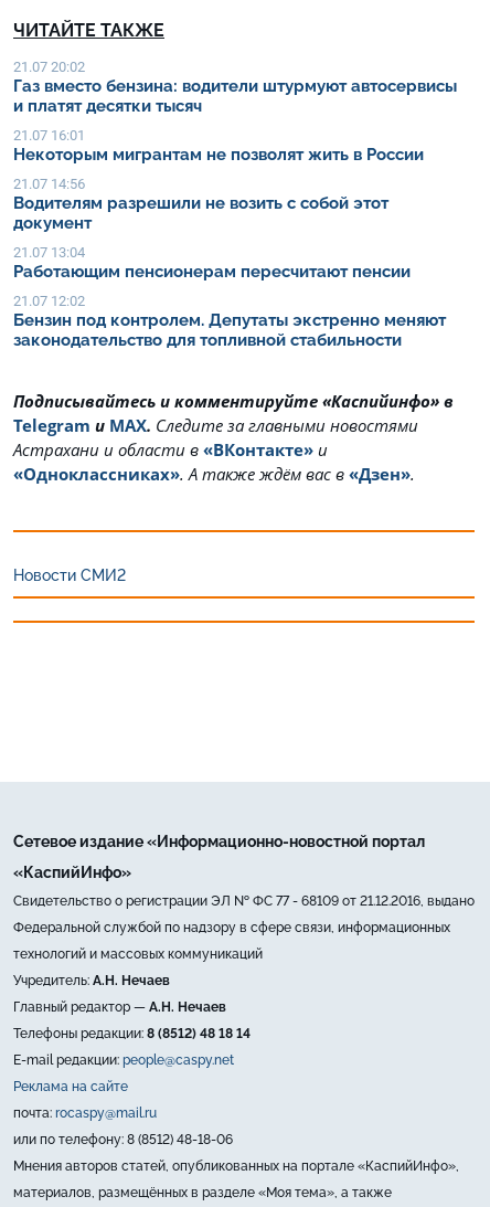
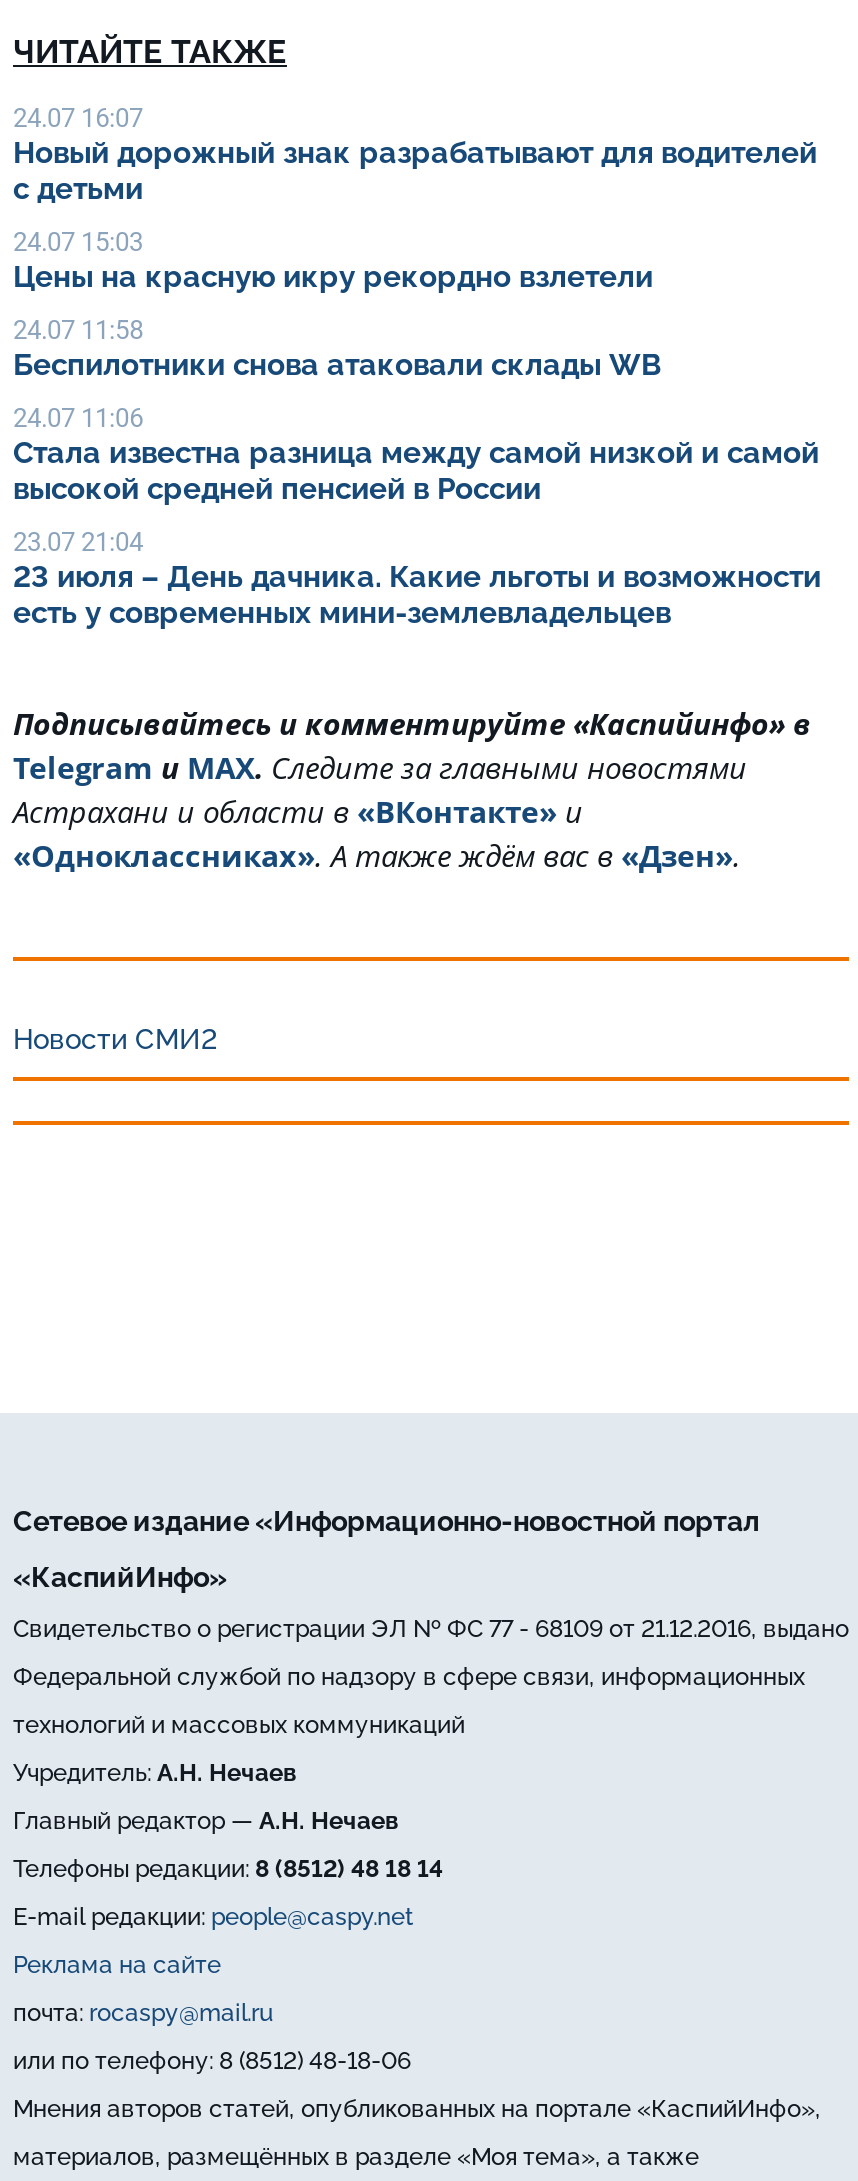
[13,58,457,116] 21.07 20:02 | Газ вместо бензина: водители штурмуют автосервисы | и платят десятки тысяч -> [13,103,817,207] 24.07 16:07 | Новый дорожный знак разрабатывают для водителей | с детьми
[13,127,428,164] 21.07 16:01 | Некоторым мигрантам не позволят жить в России -> [13,227,661,295] 24.07 15:03 | Цены на красную икру рекордно взлетели
[13,175,388,233] 21.07 14:56 | Водителям разрешили не возить с собой этот | документ -> [13,315,661,383] 24.07 11:58 | Беспилотники снова атаковали склады WB
[13,244,415,281] 21.07 13:04 | Работающим пенсионерам пересчитают пенсии -> [13,403,819,507] 24.07 11:06 | Стала известна разница между самой низкой и самой | высокой средней пенсией в России
[13,292,446,350] 21.07 12:02 | Бензин под контролем. Депутаты экстренно меняют | законодательство для топливной стабильности -> [13,527,821,631] 23.07 21:04 | 23 июля – День дачника. Какие льготы и возможности | есть у современных мини-землевладельцев

